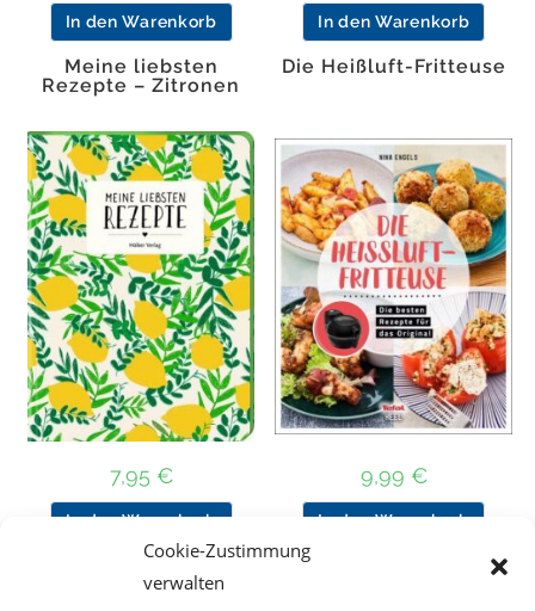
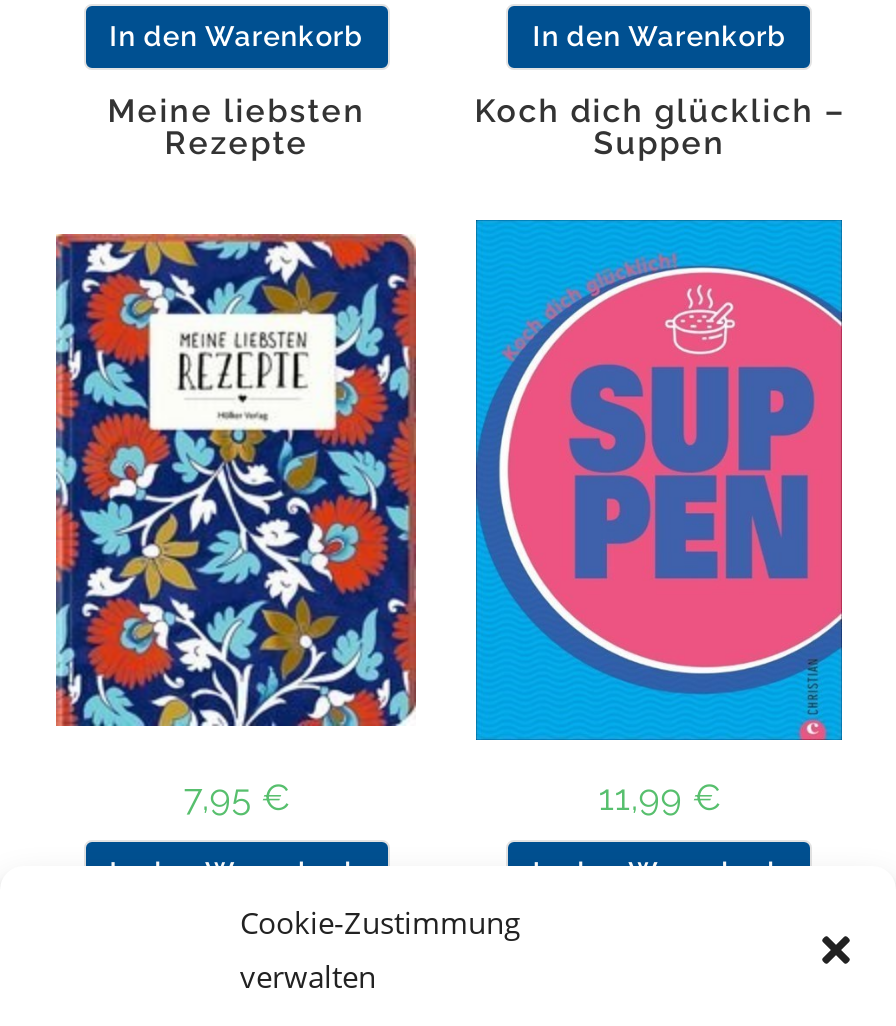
[282,55,506,77] Die Heißluft-Fritteuse -> [475,91,845,161] Koch dich glücklich – | Suppen
[42,74,240,96] Rezepte – Zitronen -> [164,123,308,161] Rezepte
[26,130,256,443] [image] -> [46,220,426,740] [image]
[275,131,512,488] [image] | 9,99 € -> [470,218,848,818] [image] | 11,99 €

